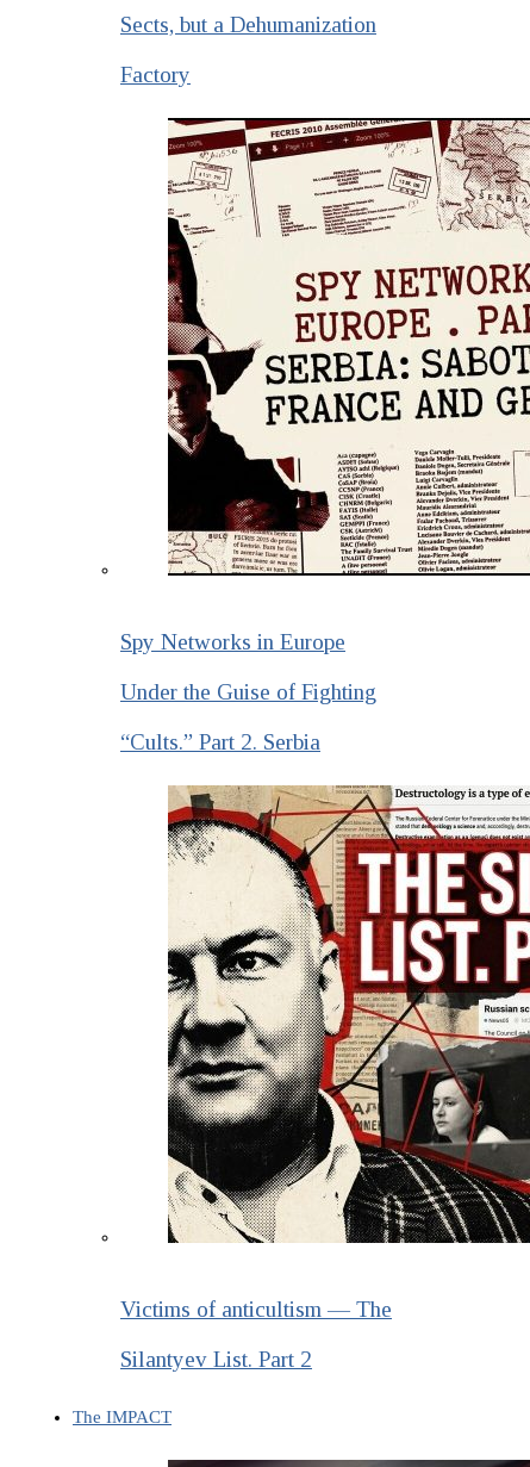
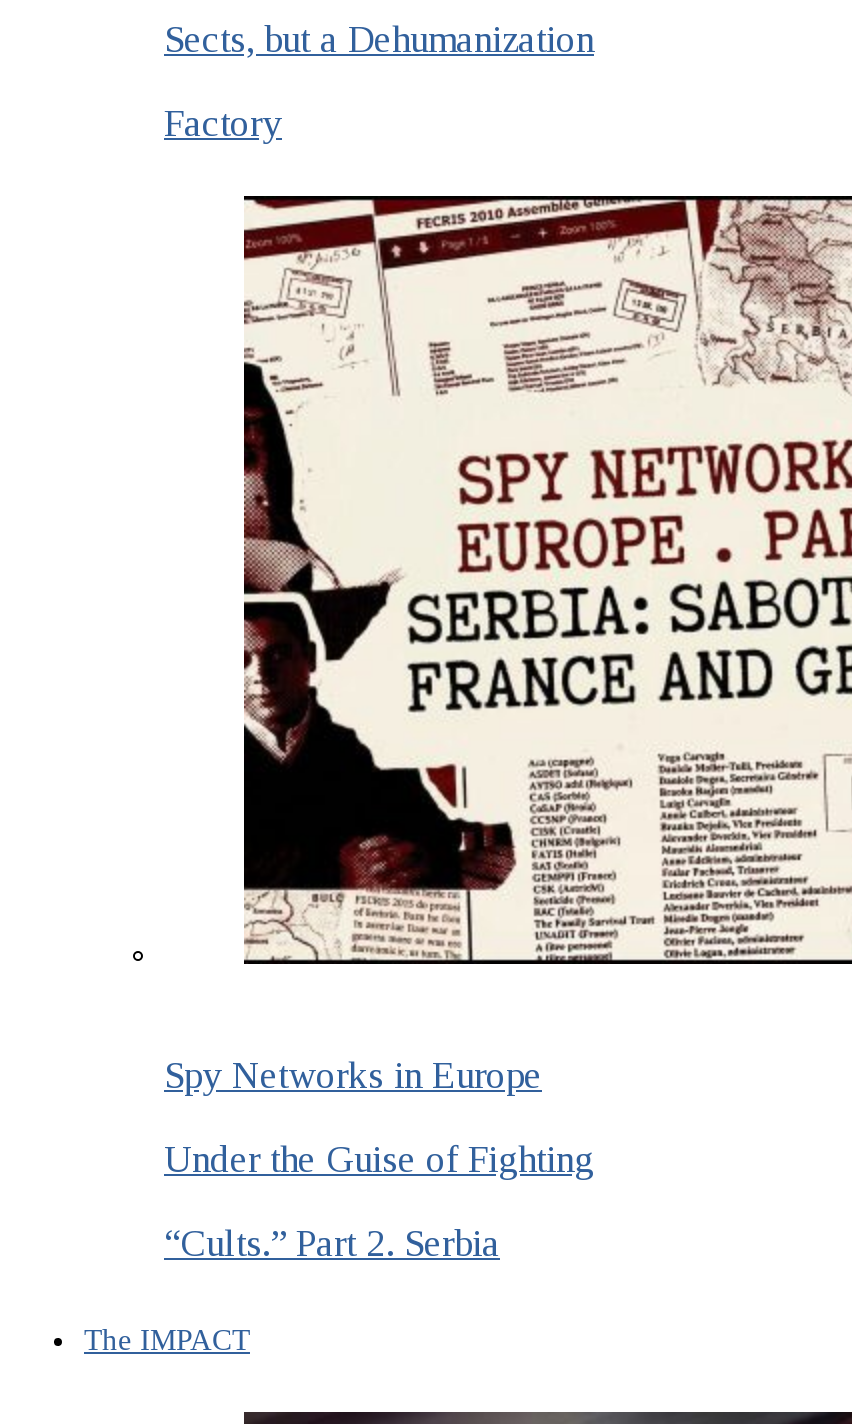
[167,784,526,1244] [image] -> none
[120,1297,392,1372] Victims of anticultism — The | Silantyev List. Part 2 -> none

